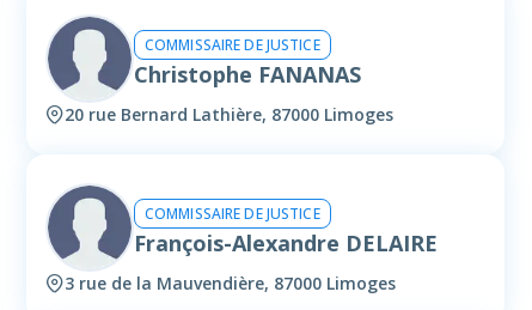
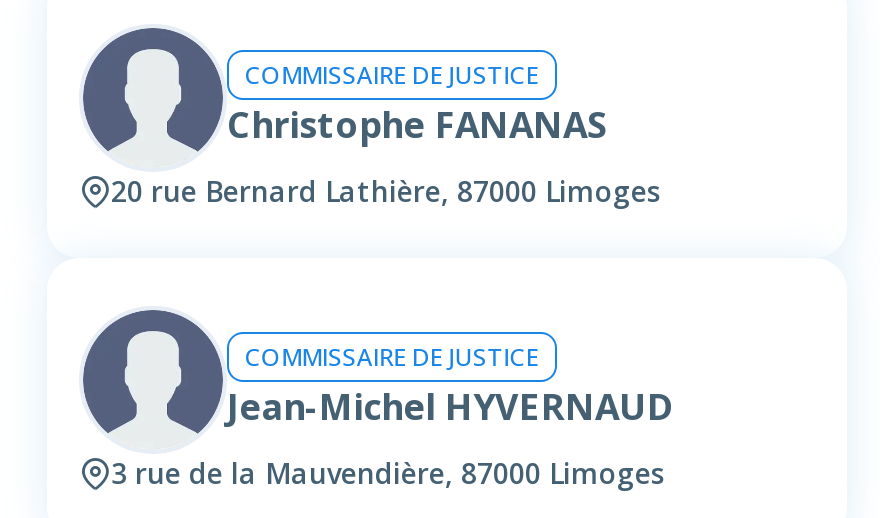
[134,228,438,257] François-Alexandre DELAIRE -> [227,382,675,430] Jean-Michel HYVERNAUD

